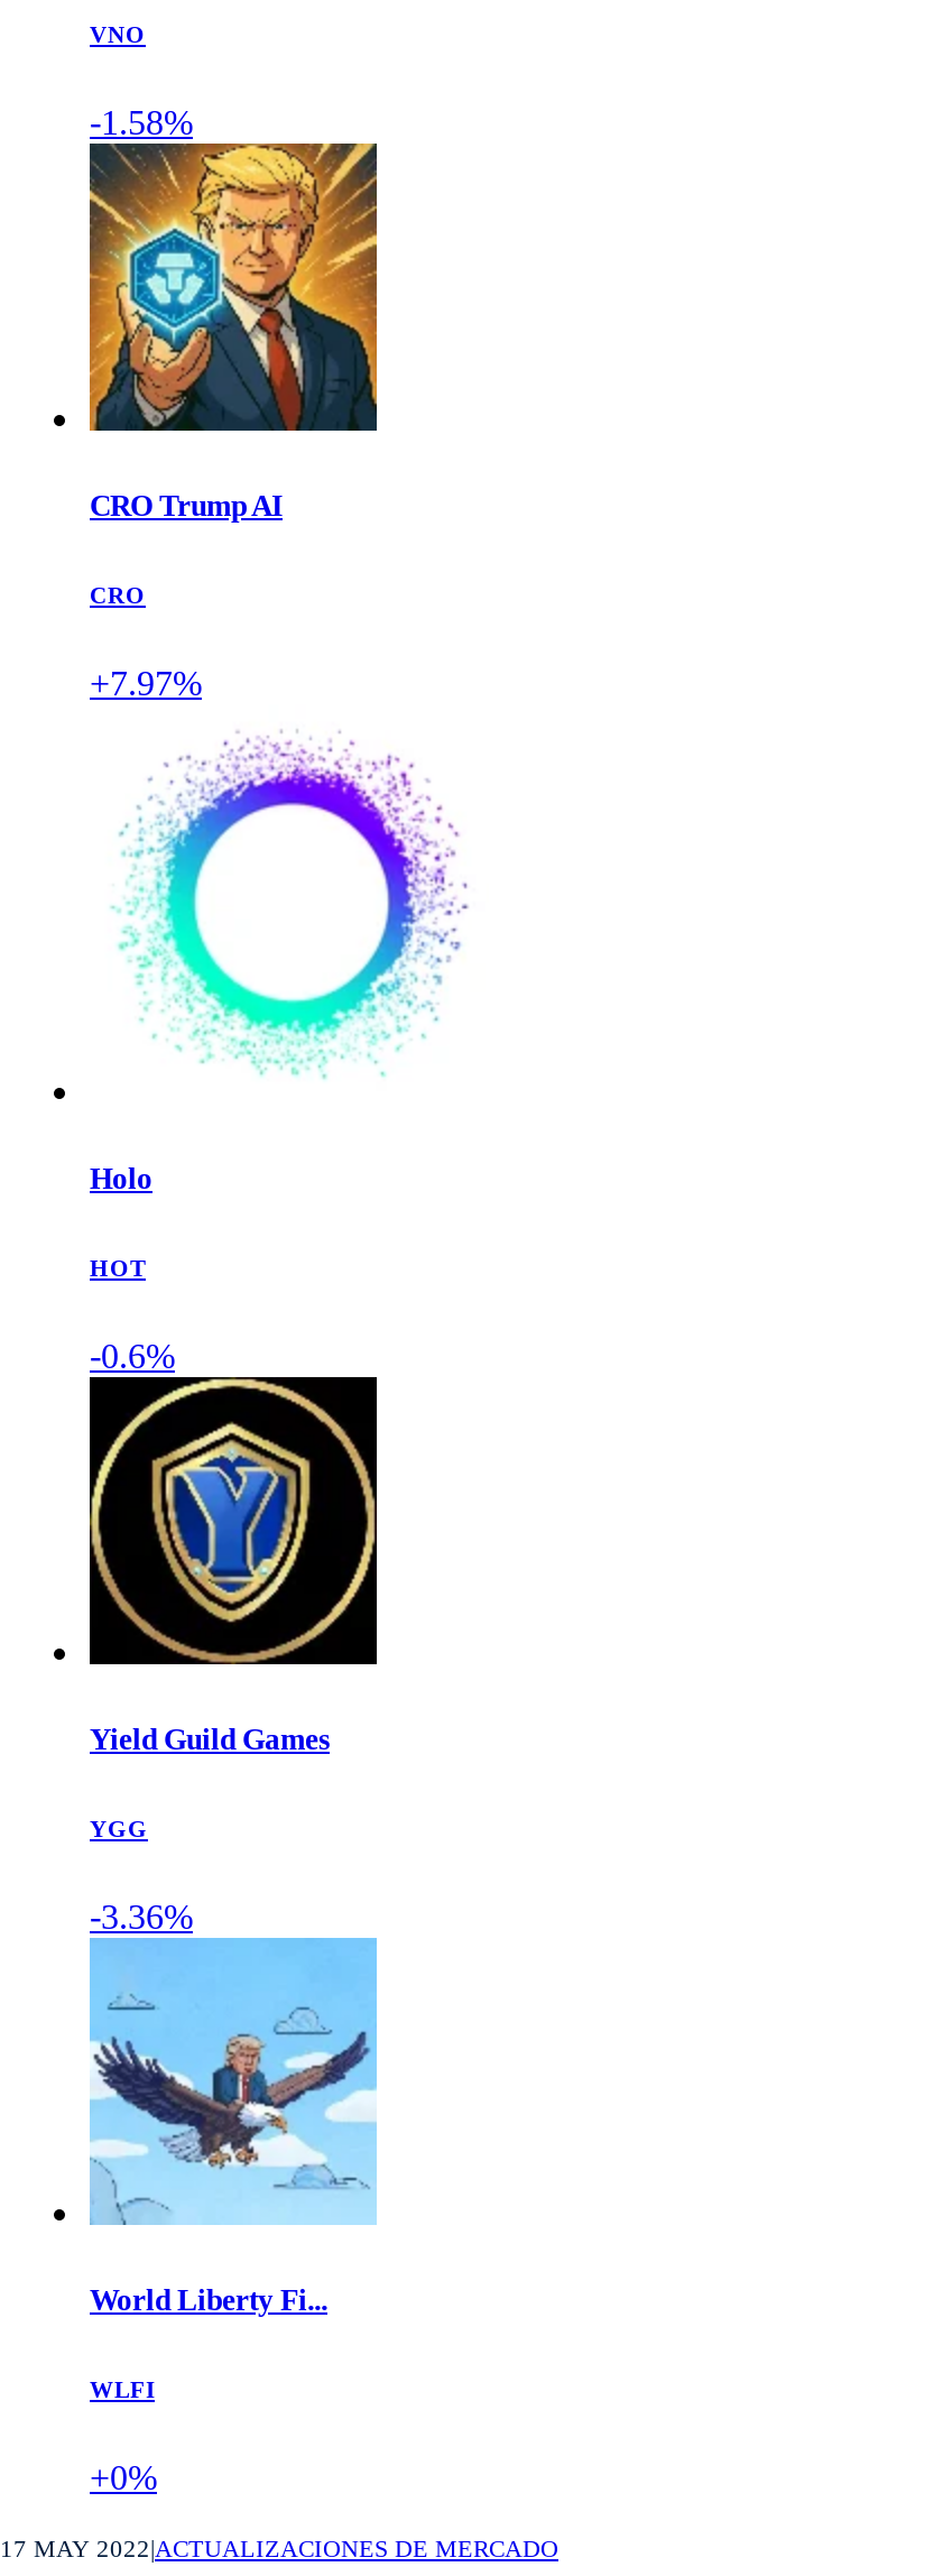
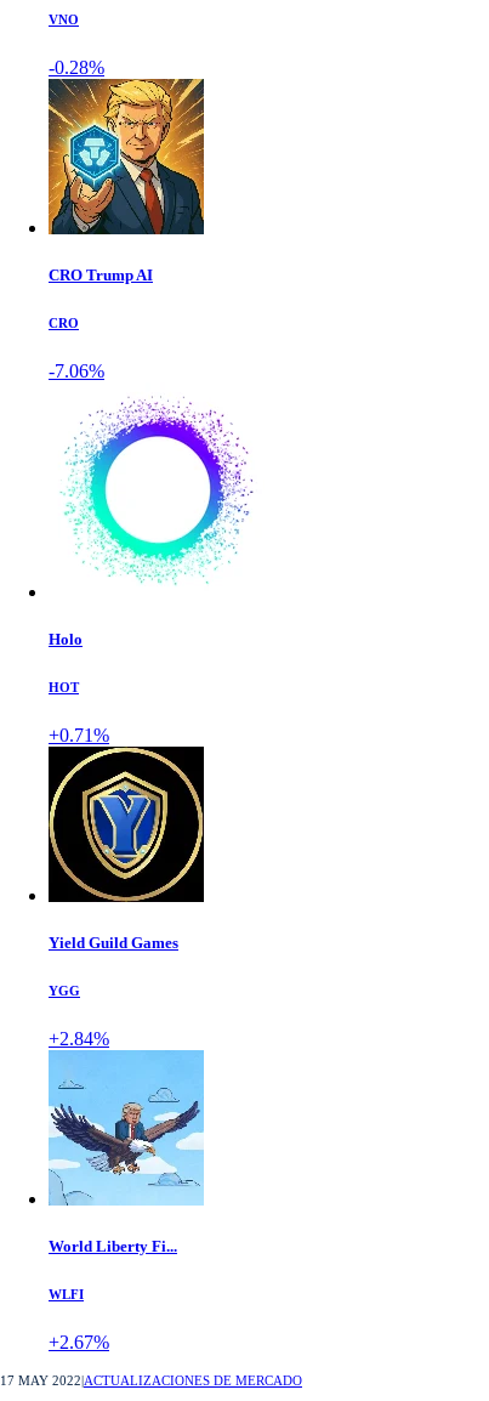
[90,103,193,141] -1.58% -> [49,57,104,78] -0.28%
[90,664,202,702] +7.97% -> [49,361,104,381] -7.06%
[90,1337,175,1375] -0.6% -> [49,725,109,746] +0.71%
[90,1898,193,1936] -3.36% -> [49,1029,109,1049] +2.84%
[90,2459,157,2497] +0% -> [49,1332,109,1353] +2.67%

